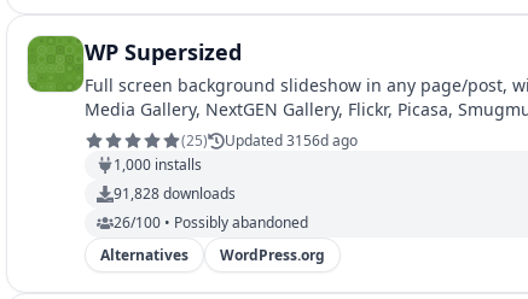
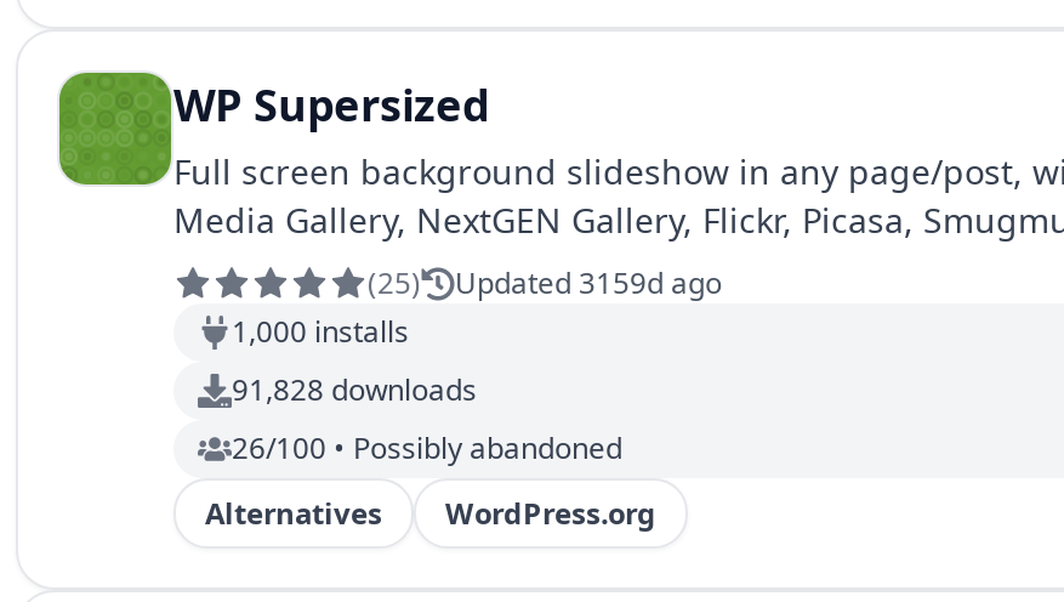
[181,130,358,151] (25) Updated 3156d ago -> [368,262,722,303] (25) Updated 3159d ago

